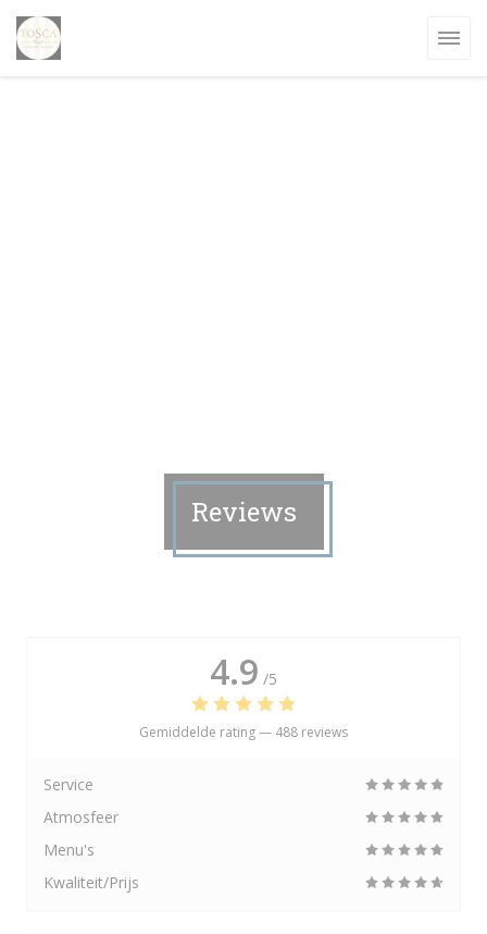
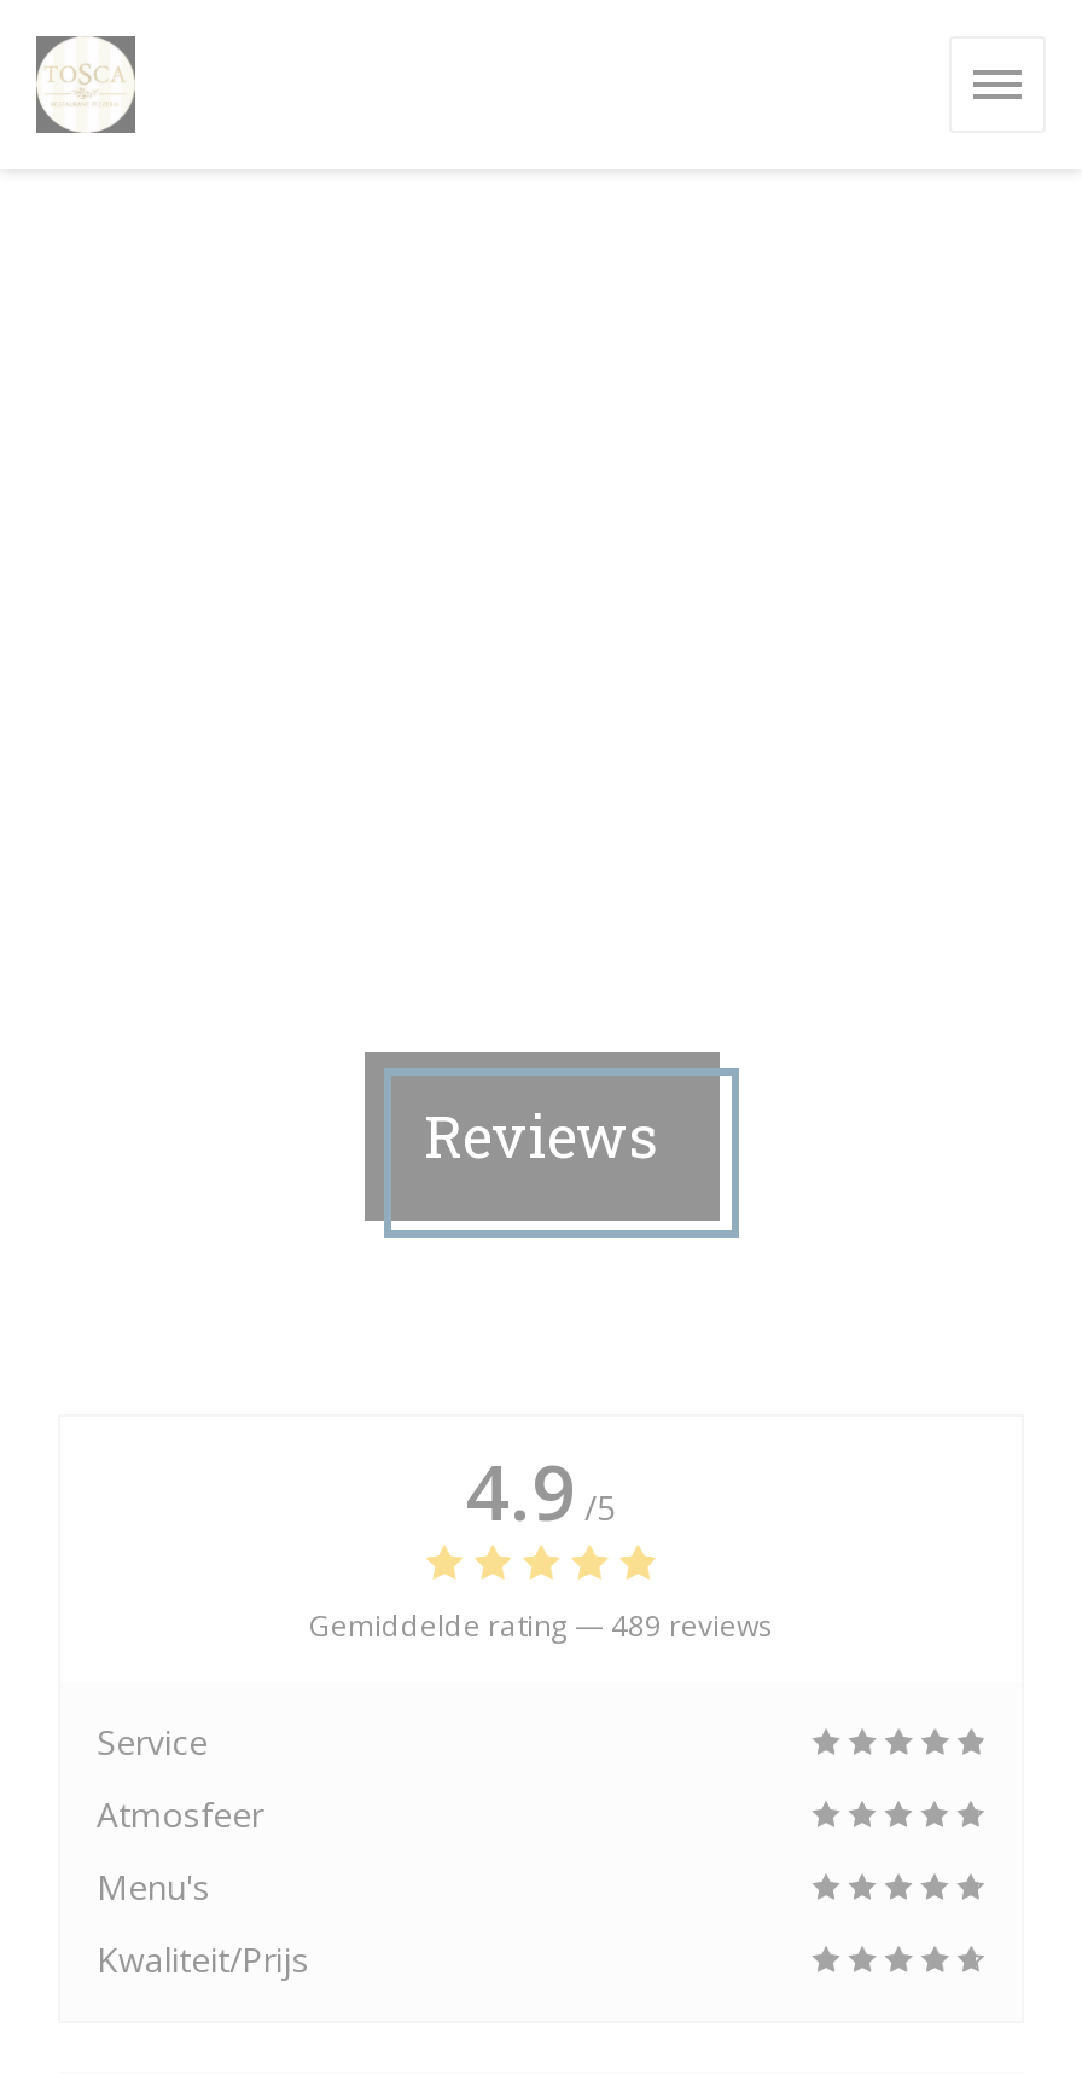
[139,723,348,741] Gemiddelde rating — 488 reviews -> [309,1605,773,1646] Gemiddelde rating — 489 reviews

